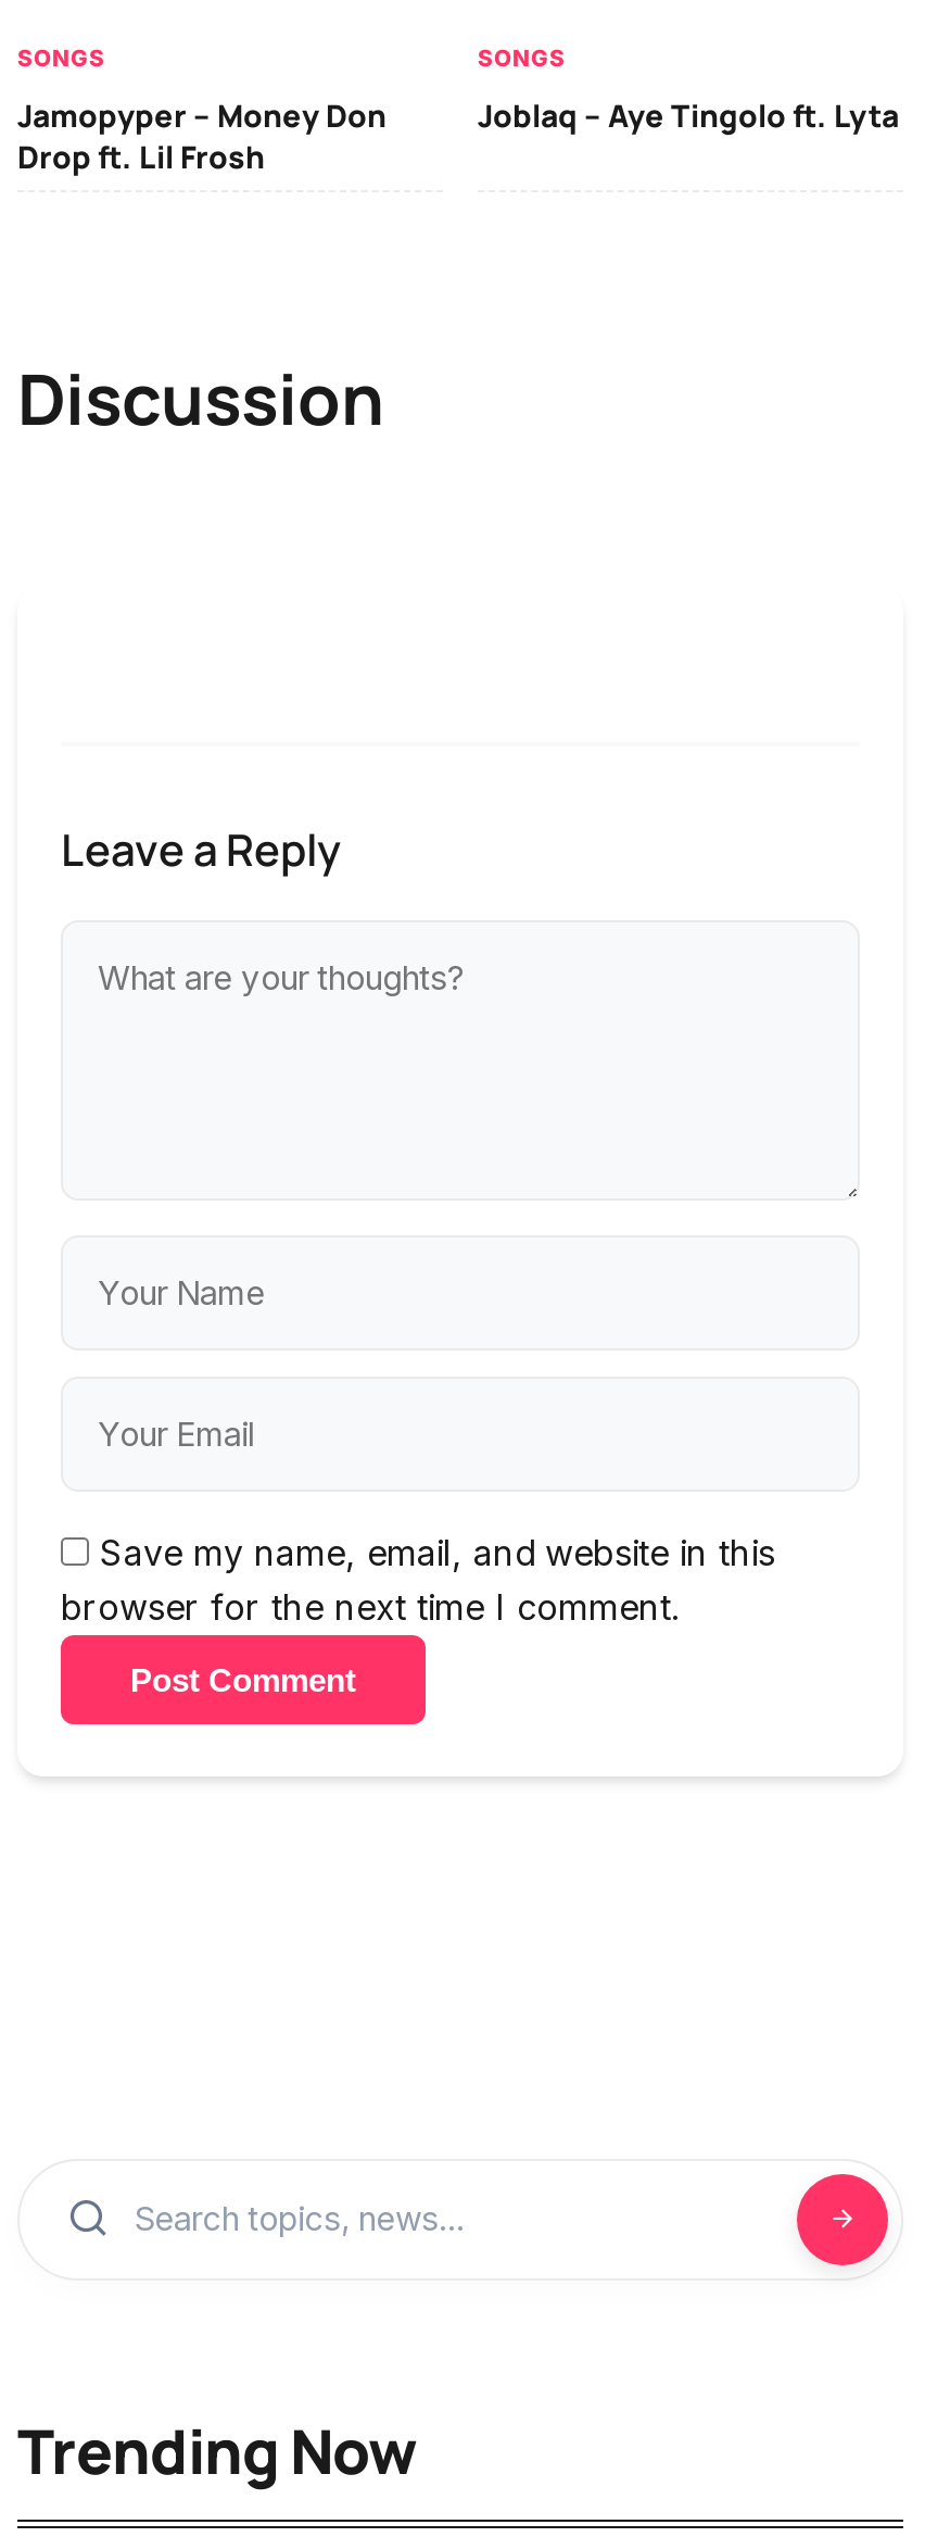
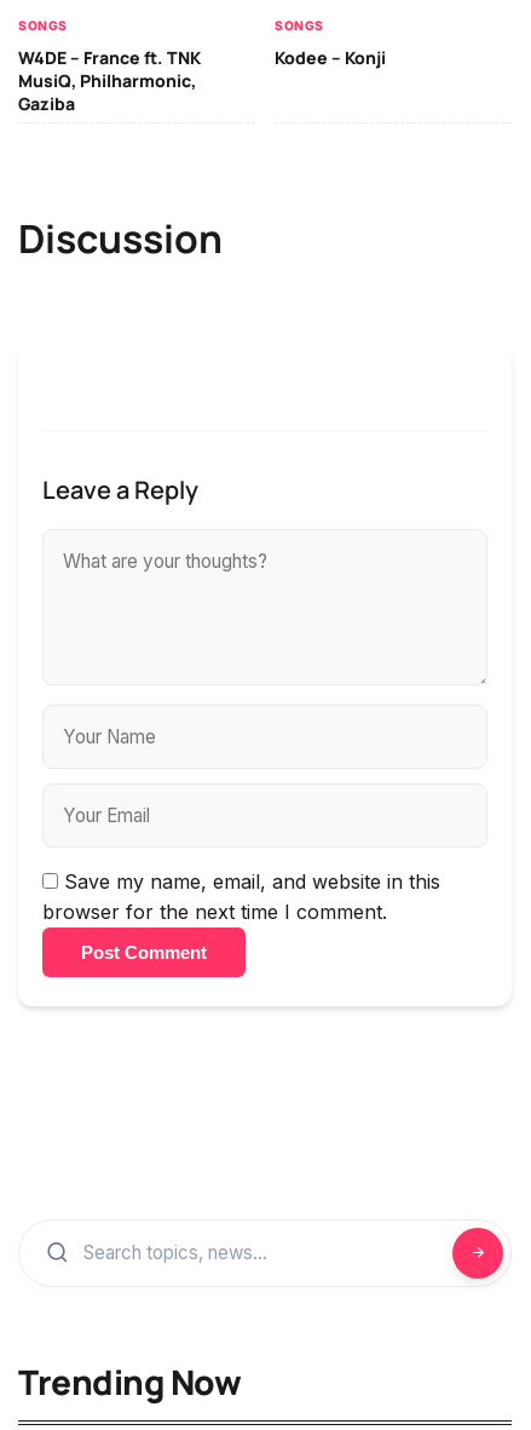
[17,94,387,176] Jamopyper – Money Don | Drop ft. Lil Frosh -> [18,46,201,115] W4DE – France ft. TNK | MusiQ, Philharmonic, | Gaziba
[478,94,899,135] Joblaq – Aye Tingolo ft. Lyta -> [275,46,386,69] Kodee – Konji

